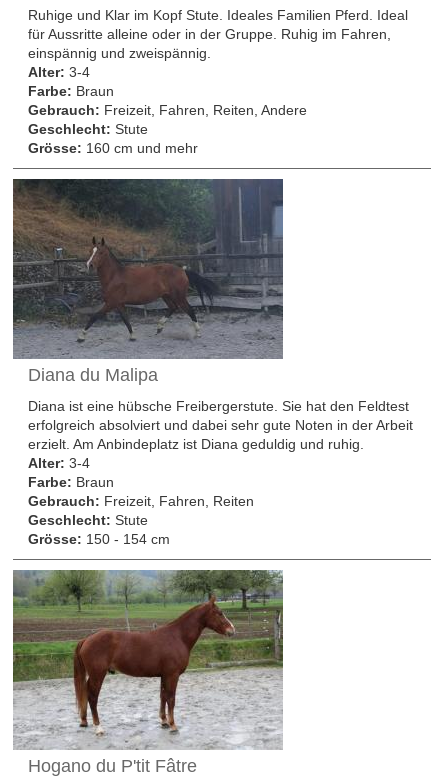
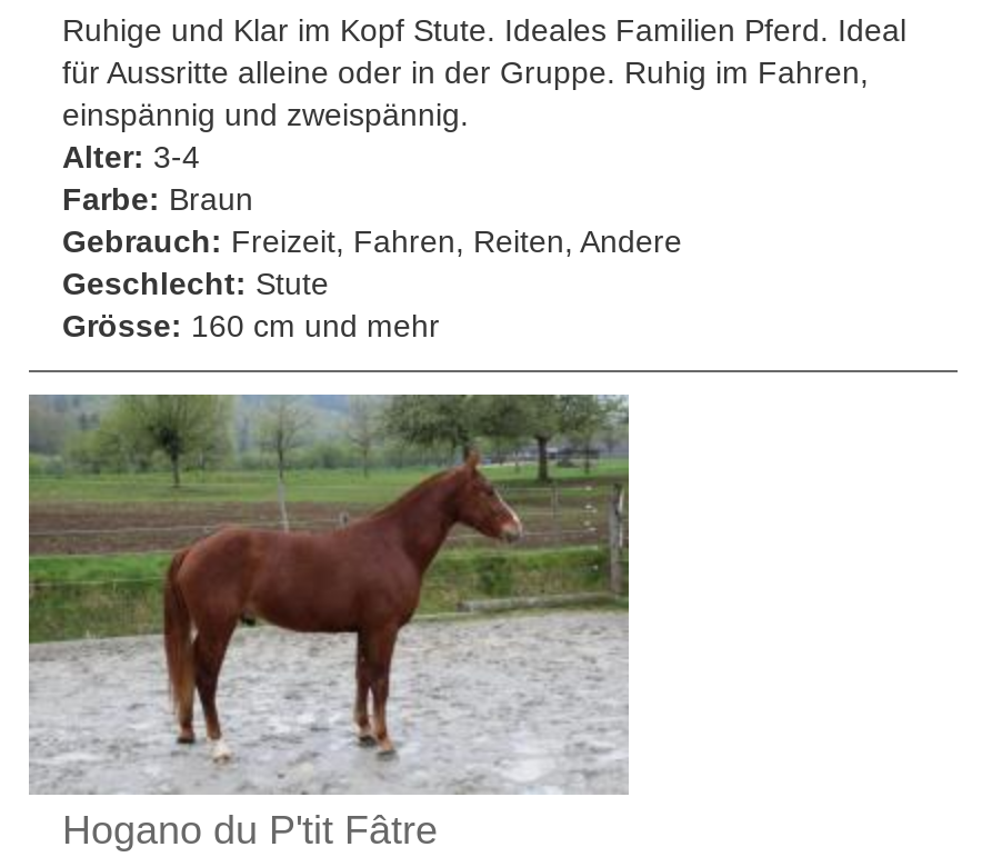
[13,178,413,547] [image] | Diana du Malipa | Diana ist eine hübsche Freibergerstute. Sie hat den Feldtest | erfolgreich absolviert und dabei sehr gute Noten in der Arbeit | erzielt. Am Anbindeplatz ist Diana geduldig und ruhig. | Alter: 3-4 | Farbe: Braun | Gebrauch: Freizeit, Fahren, Reiten | Geschlecht: Stute | Grösse: 150 - 154 cm -> none

